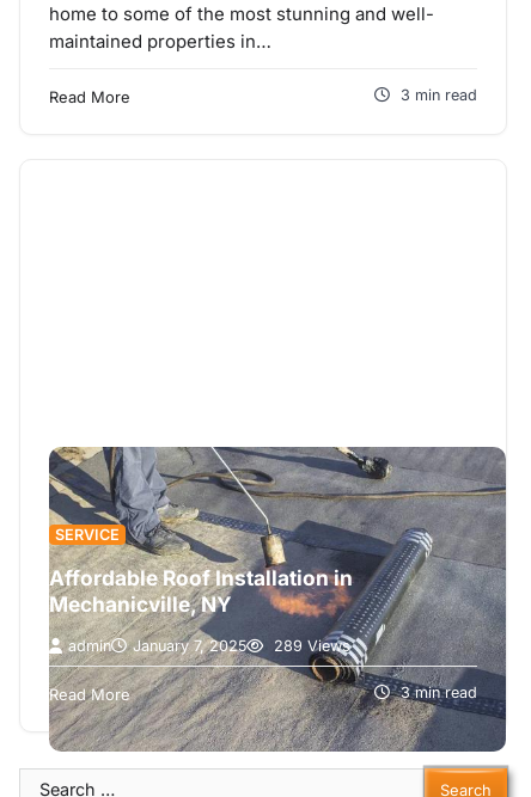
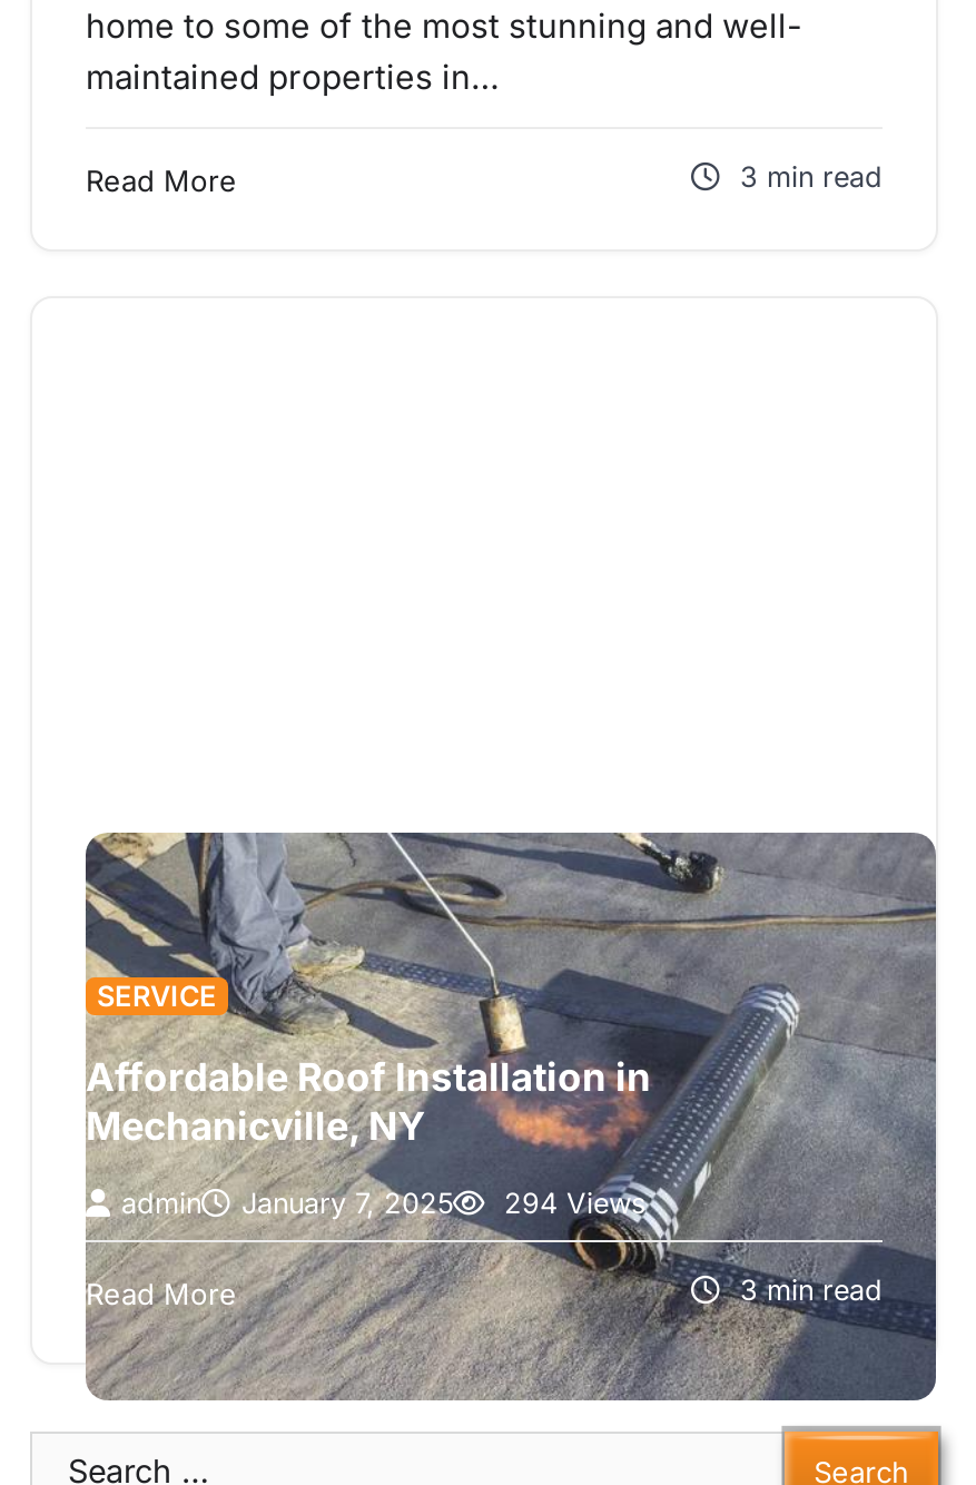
[68,636,350,654] admin January 7, 2025 289 Views -> [121,1186,647,1219] admin January 7, 2025 294 Views

